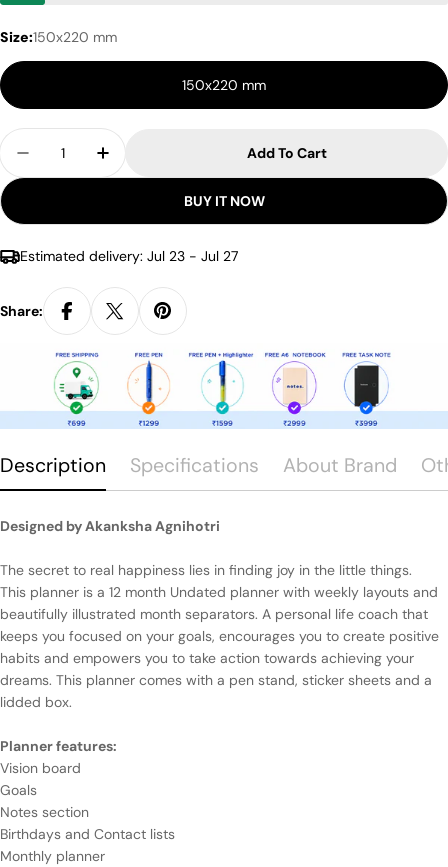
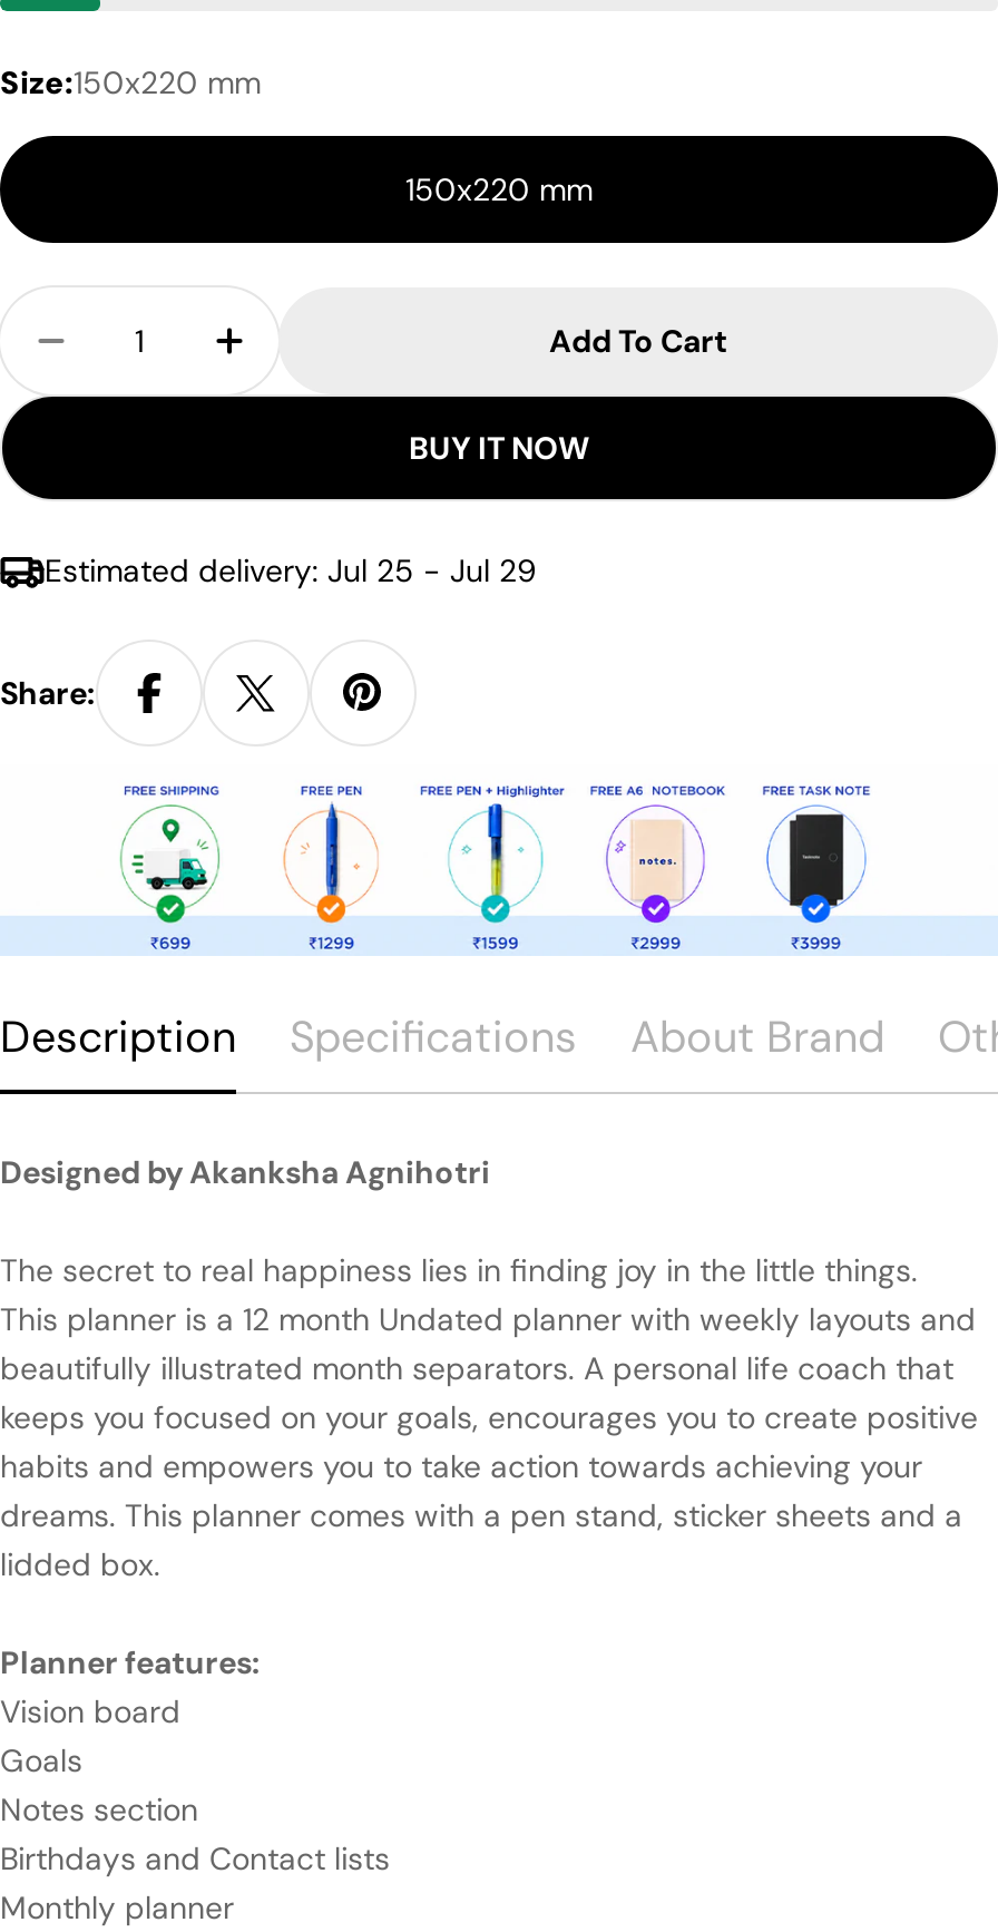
[20,247,238,265] Estimated delivery: Jul 23 - Jul 27 -> [45,550,537,591] Estimated delivery: Jul 25 - Jul 29

